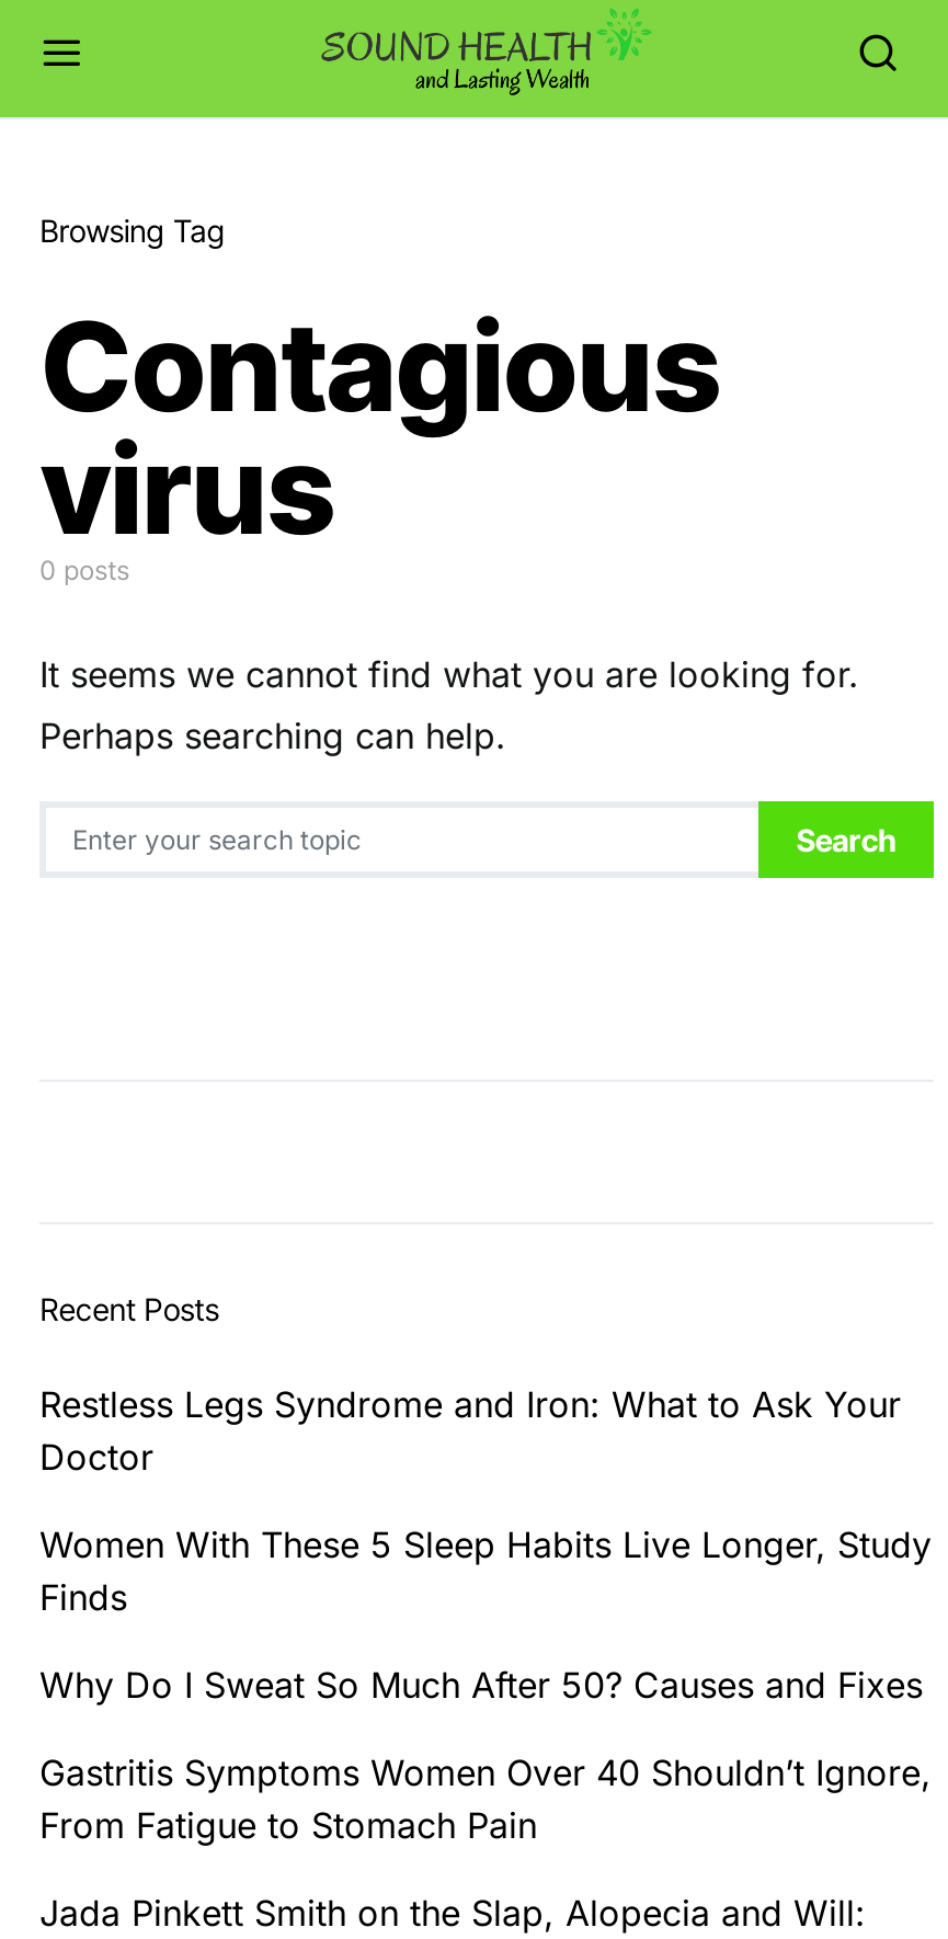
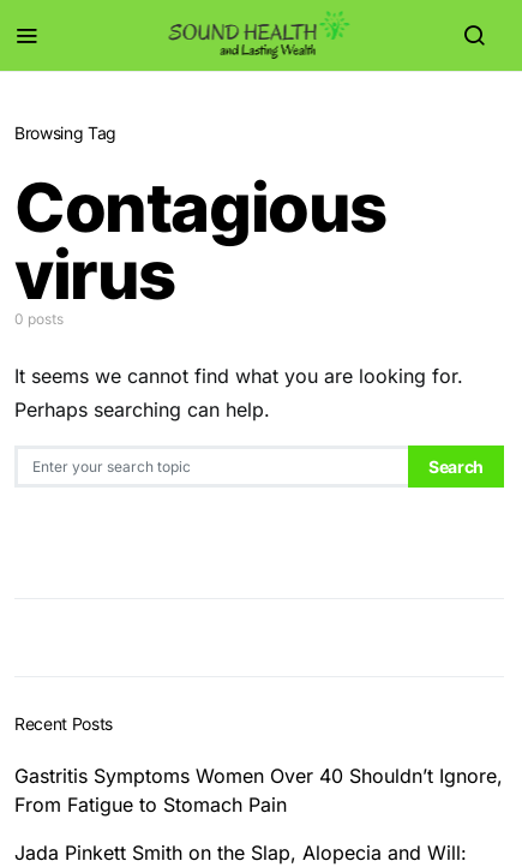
[39,1382,932,1707] Restless Legs Syndrome and Iron: What to Ask Your | Doctor | Women With These 5 Sleep Habits Live Longer, Study | Finds | Why Do I Sweat So Much After 50? Causes and Fixes -> none

